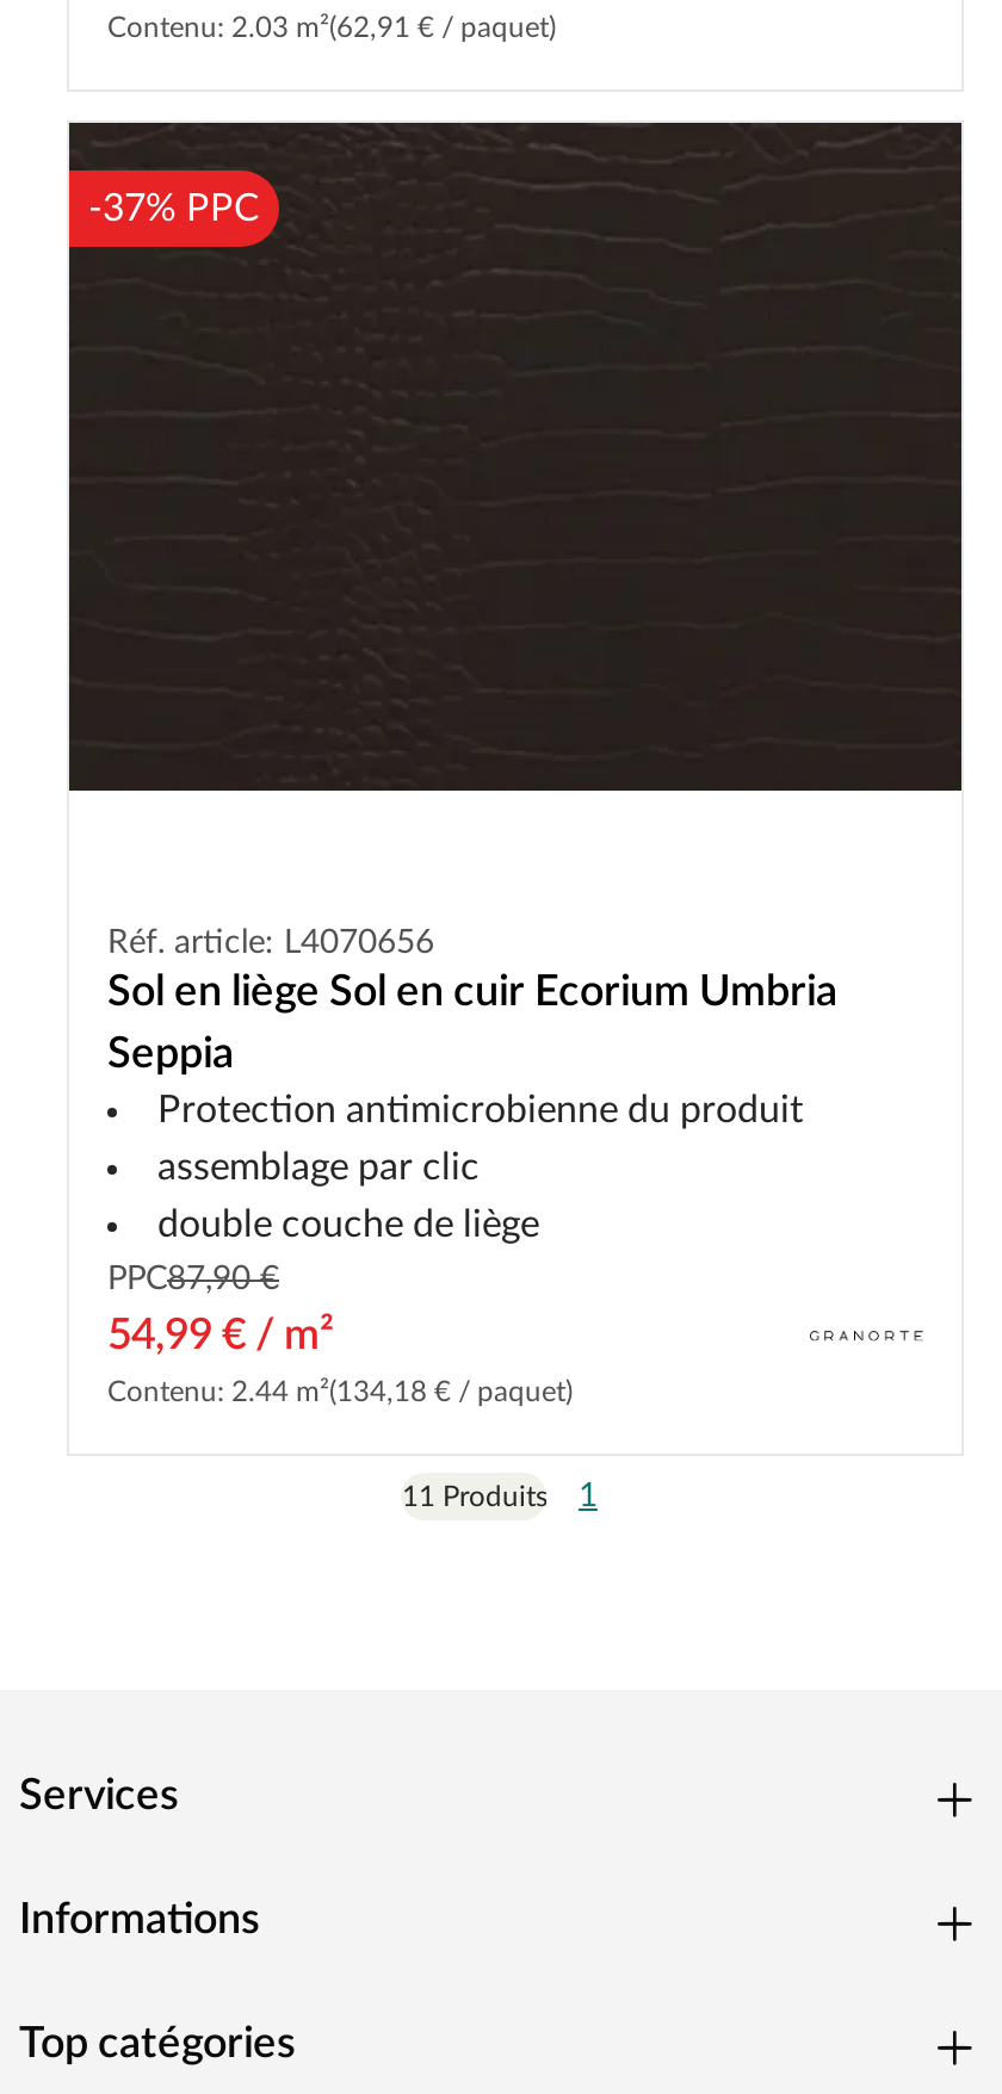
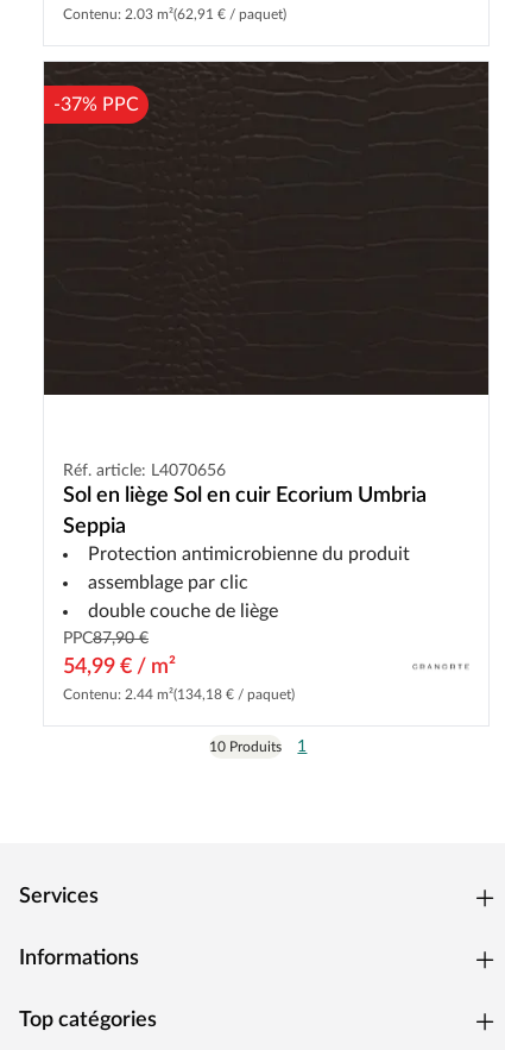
[402,1481,597,1515] 11 Produits 1 -> [210,739,307,755] 10 Produits 1

